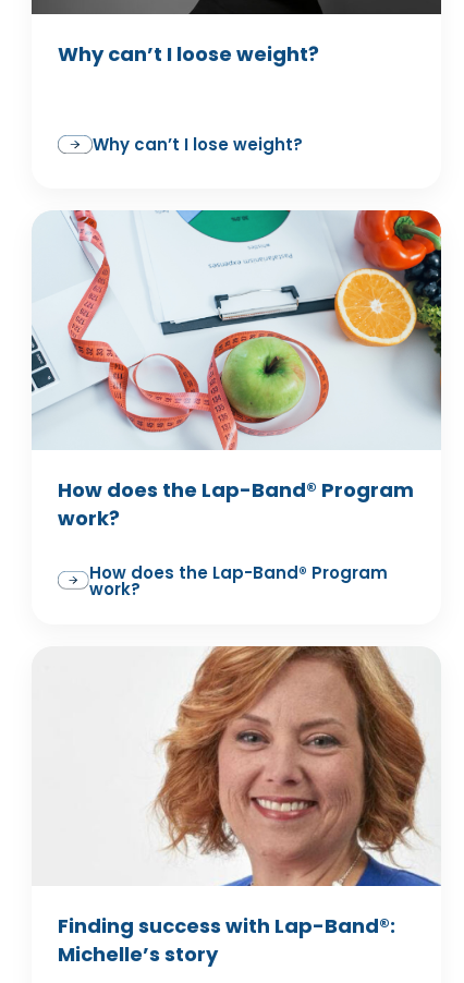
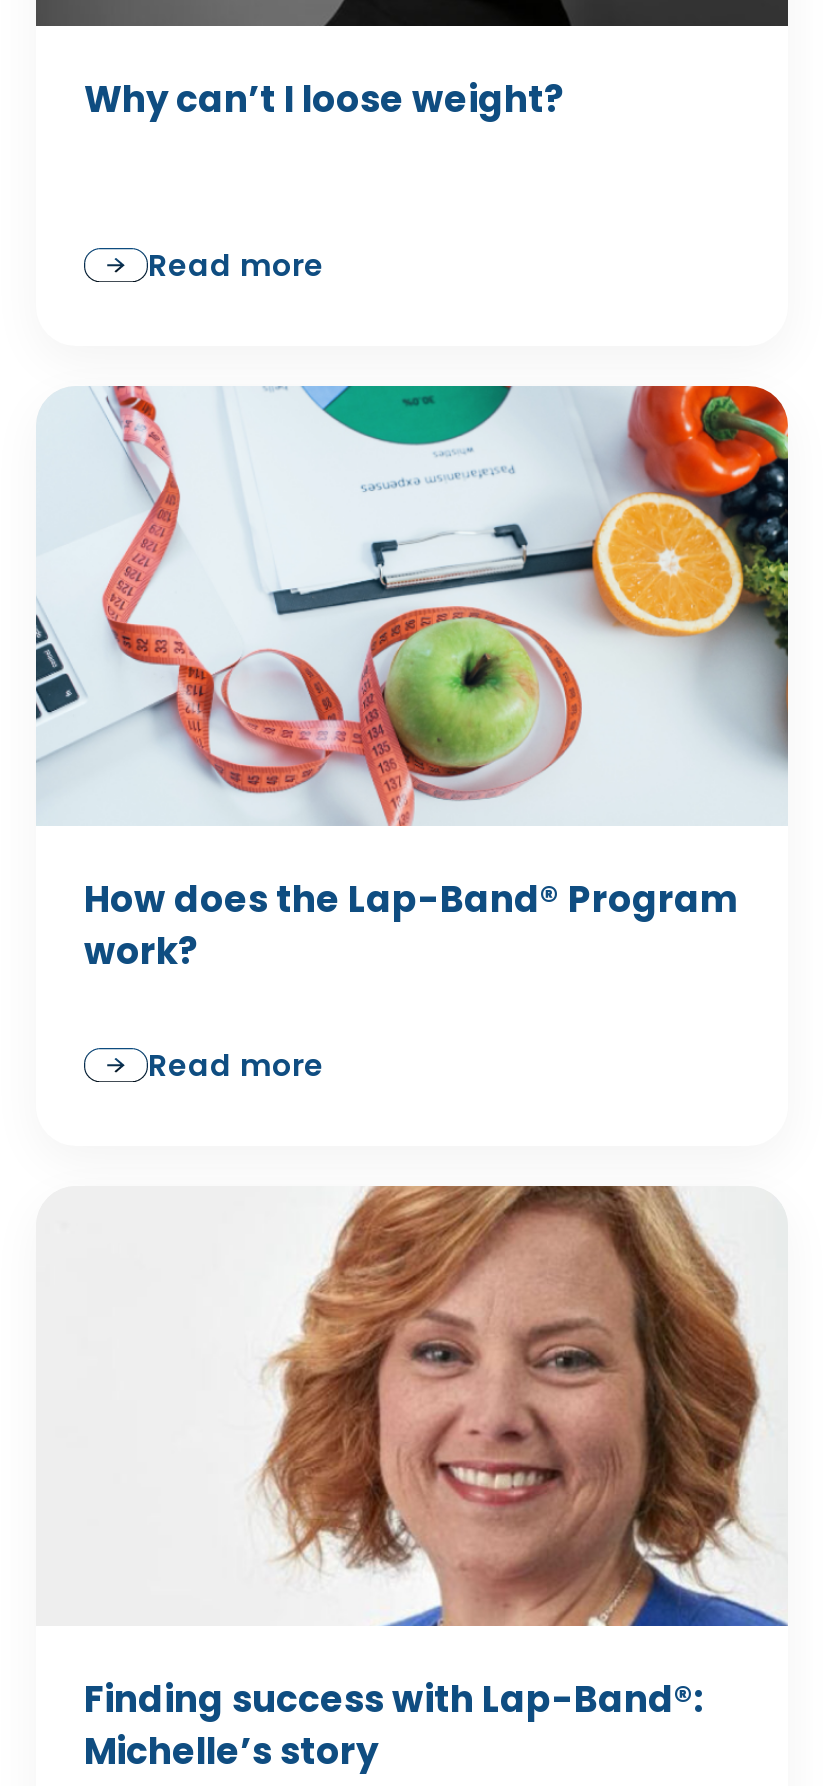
[93,133,303,156] Why can’t I lose weight? -> [148,244,324,286] Read more
[90,561,388,600] How does the Lap-Band® Program | work? -> [148,1044,324,1086] Read more

